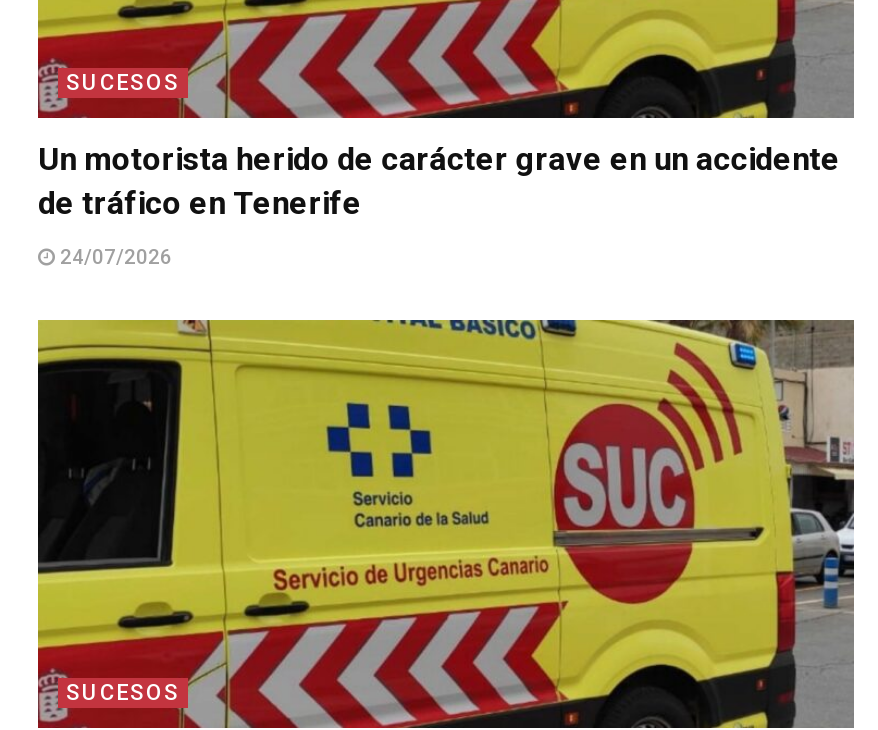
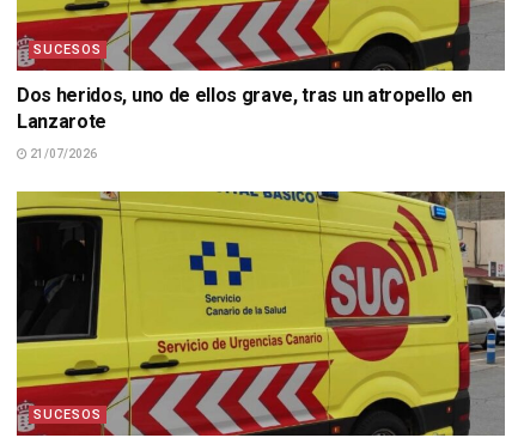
[38,139,840,221] Un motorista herido de carácter grave en un accidente | de tráfico en Tenerife -> [17,83,473,132] Dos heridos, uno de ellos grave, tras un atropello en | Lanzarote
[56,245,172,267] 24/07/2026 -> [28,147,97,160] 21/07/2026

